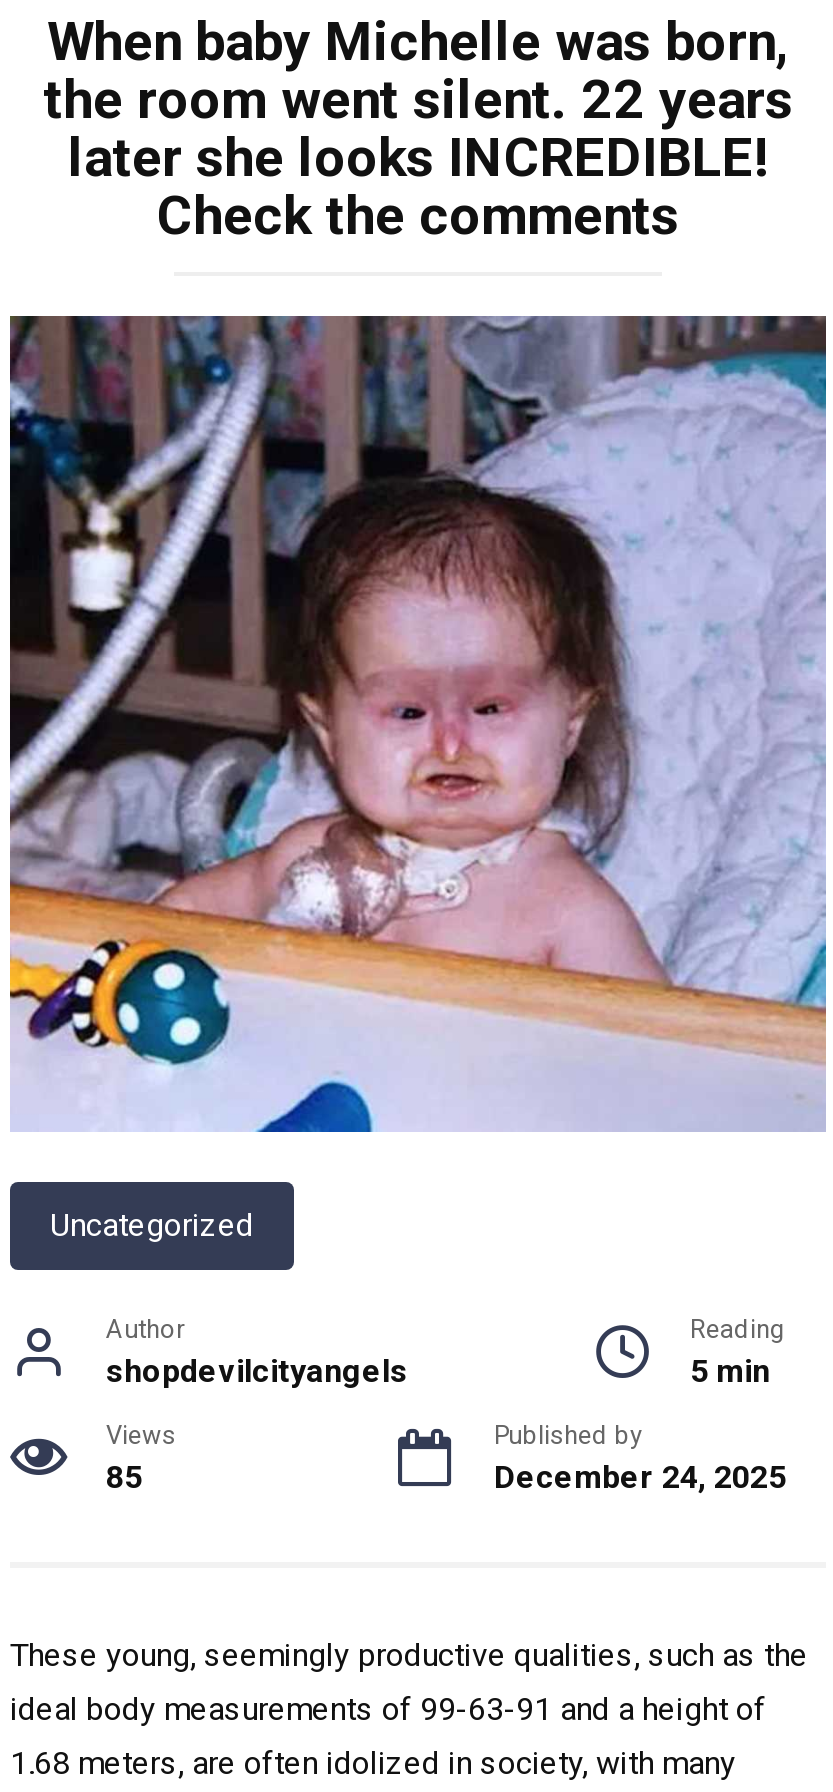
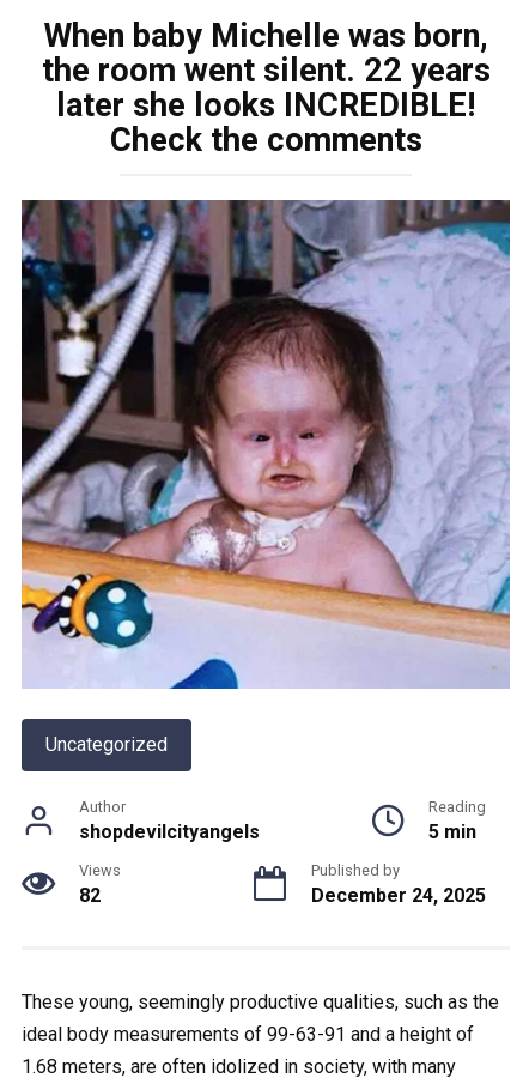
[106,1459,142,1497] 85 -> [79,884,101,907] 82

